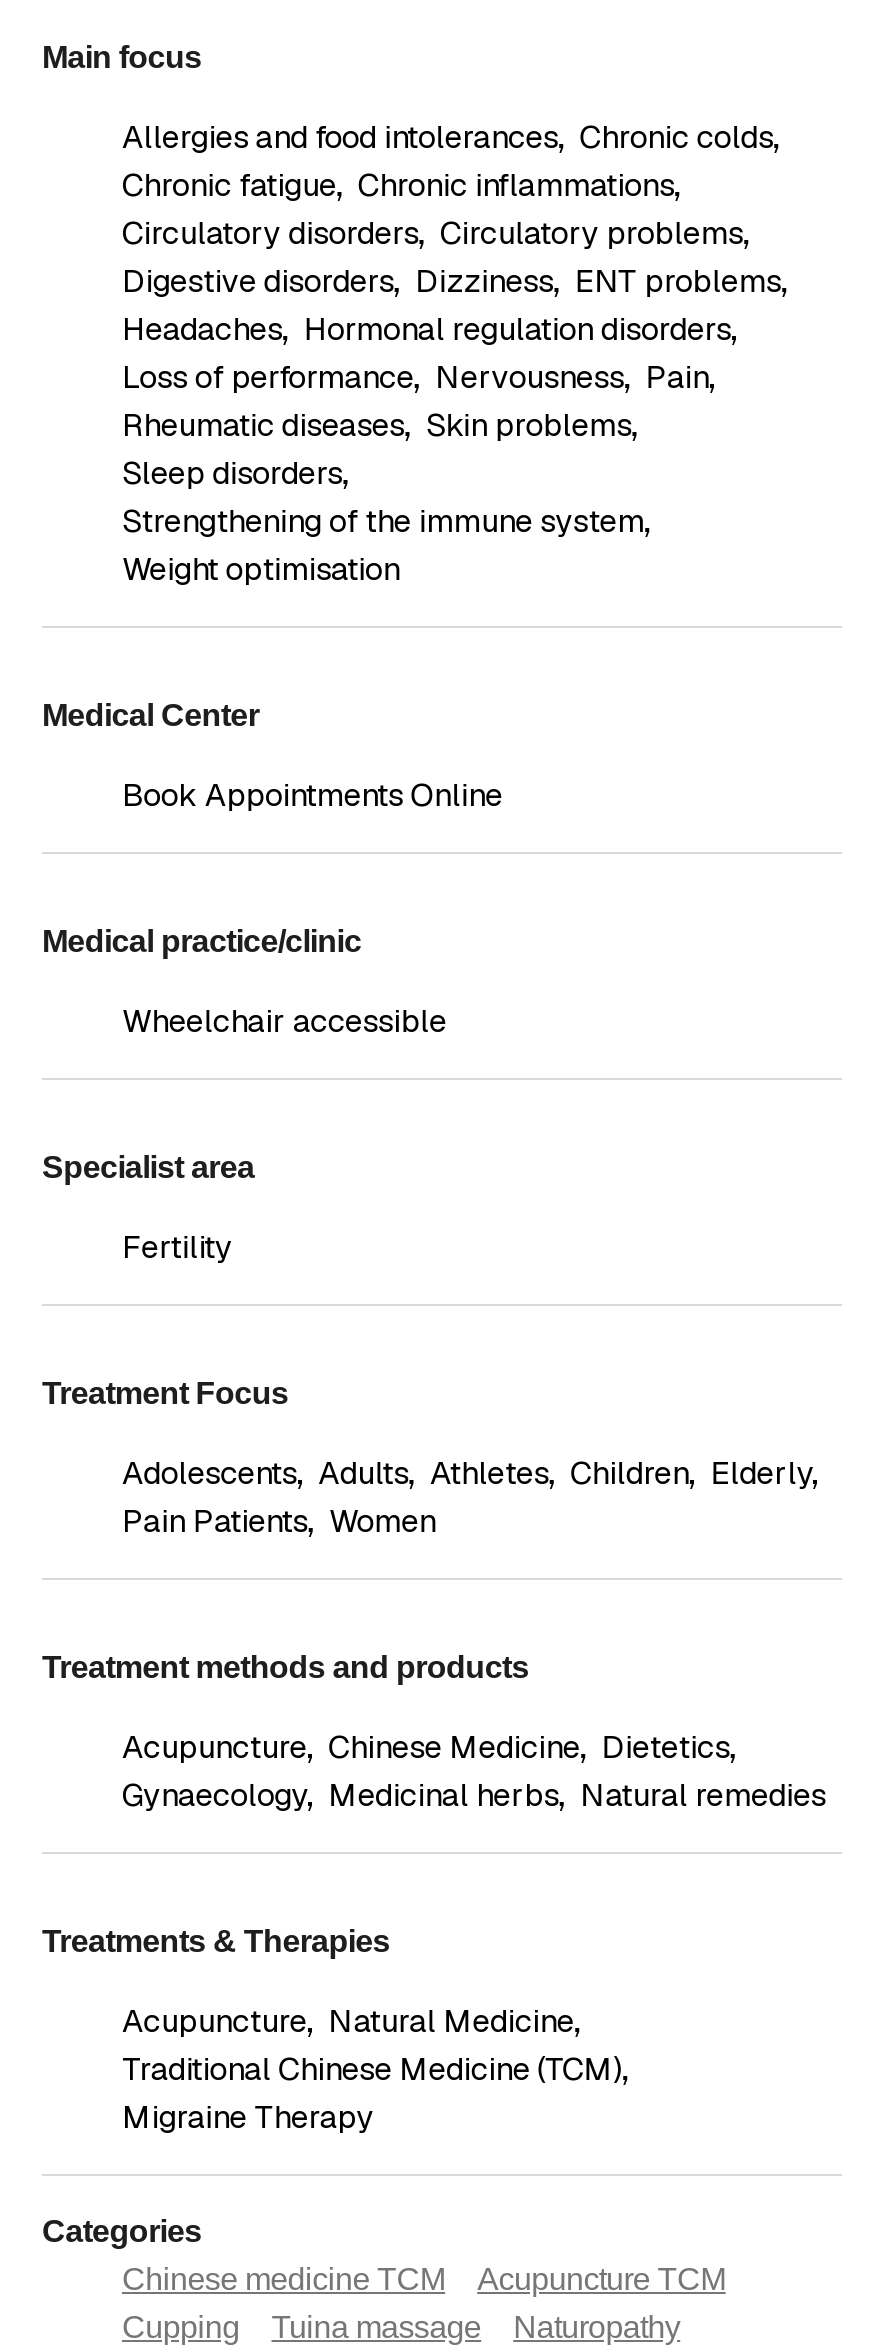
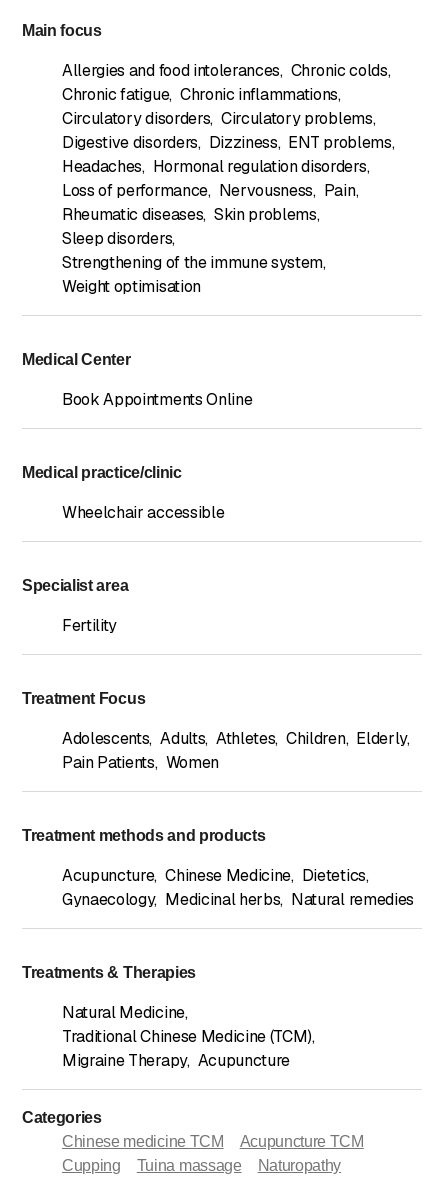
[122,2000,580,2042] Acupuncture, Natural Medicine, -> [62,1002,188,1023] Natural Medicine,
[122,2096,374,2138] Migraine Therapy -> [62,1050,290,1071] Migraine Therapy, Acupuncture

